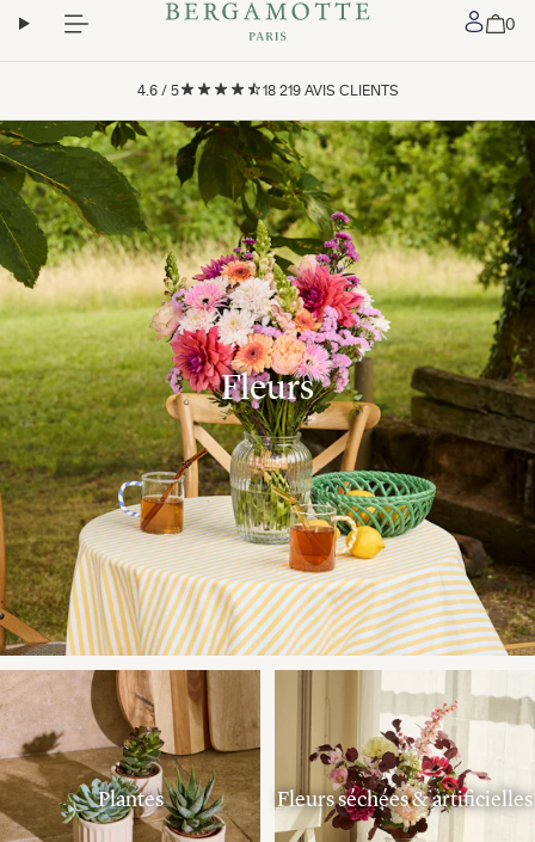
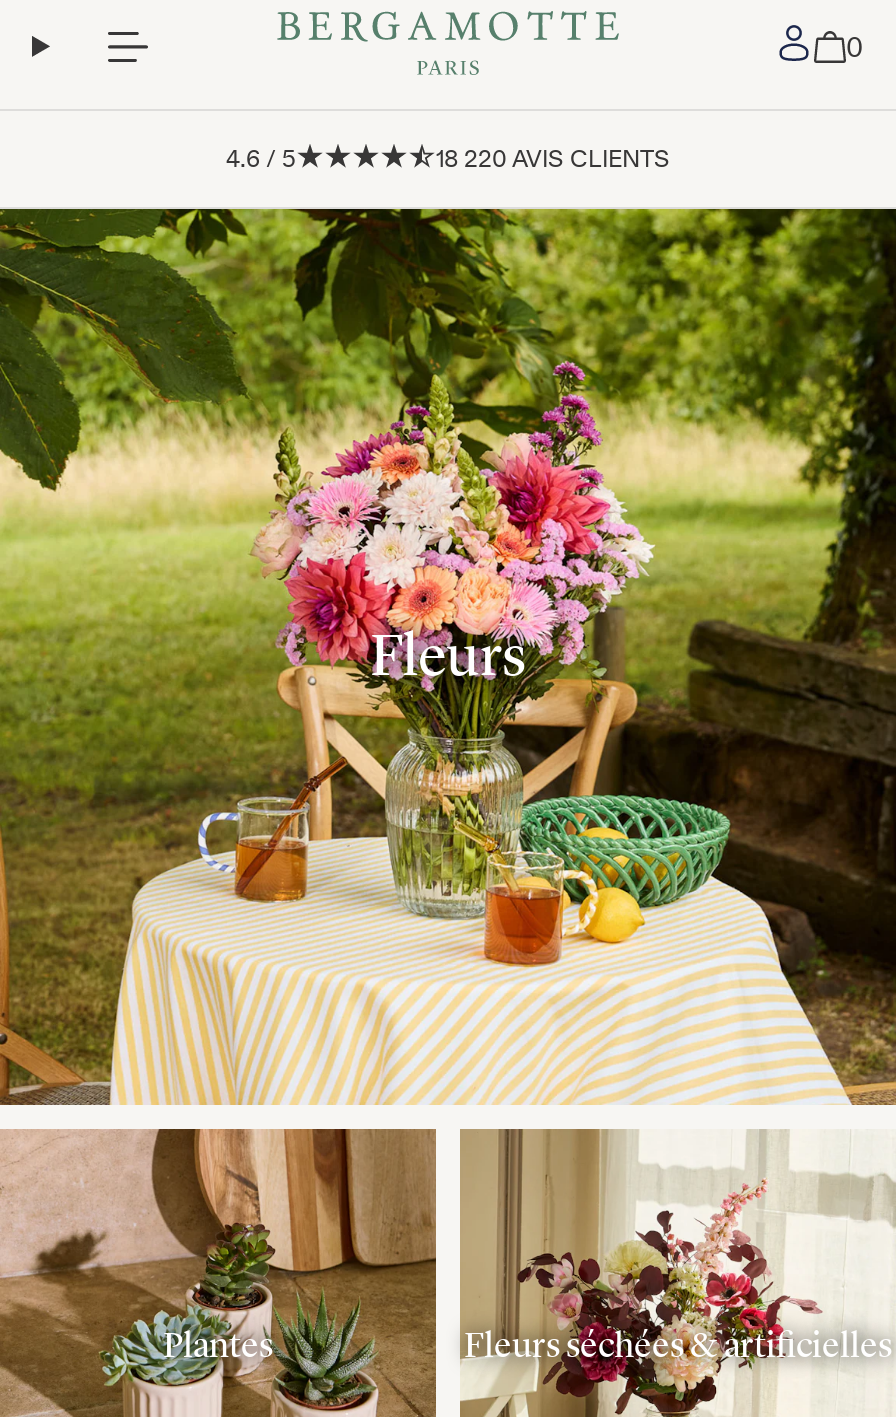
[262,83,398,98] 18 219 AVIS CLIENTS -> [436,146,670,170] 18 220 AVIS CLIENTS

